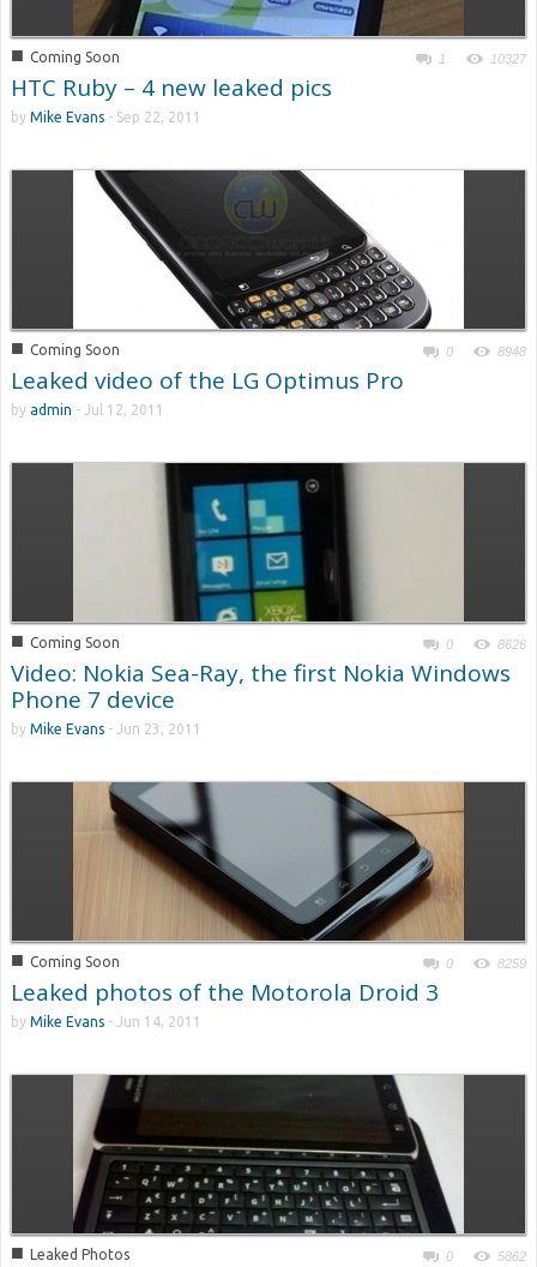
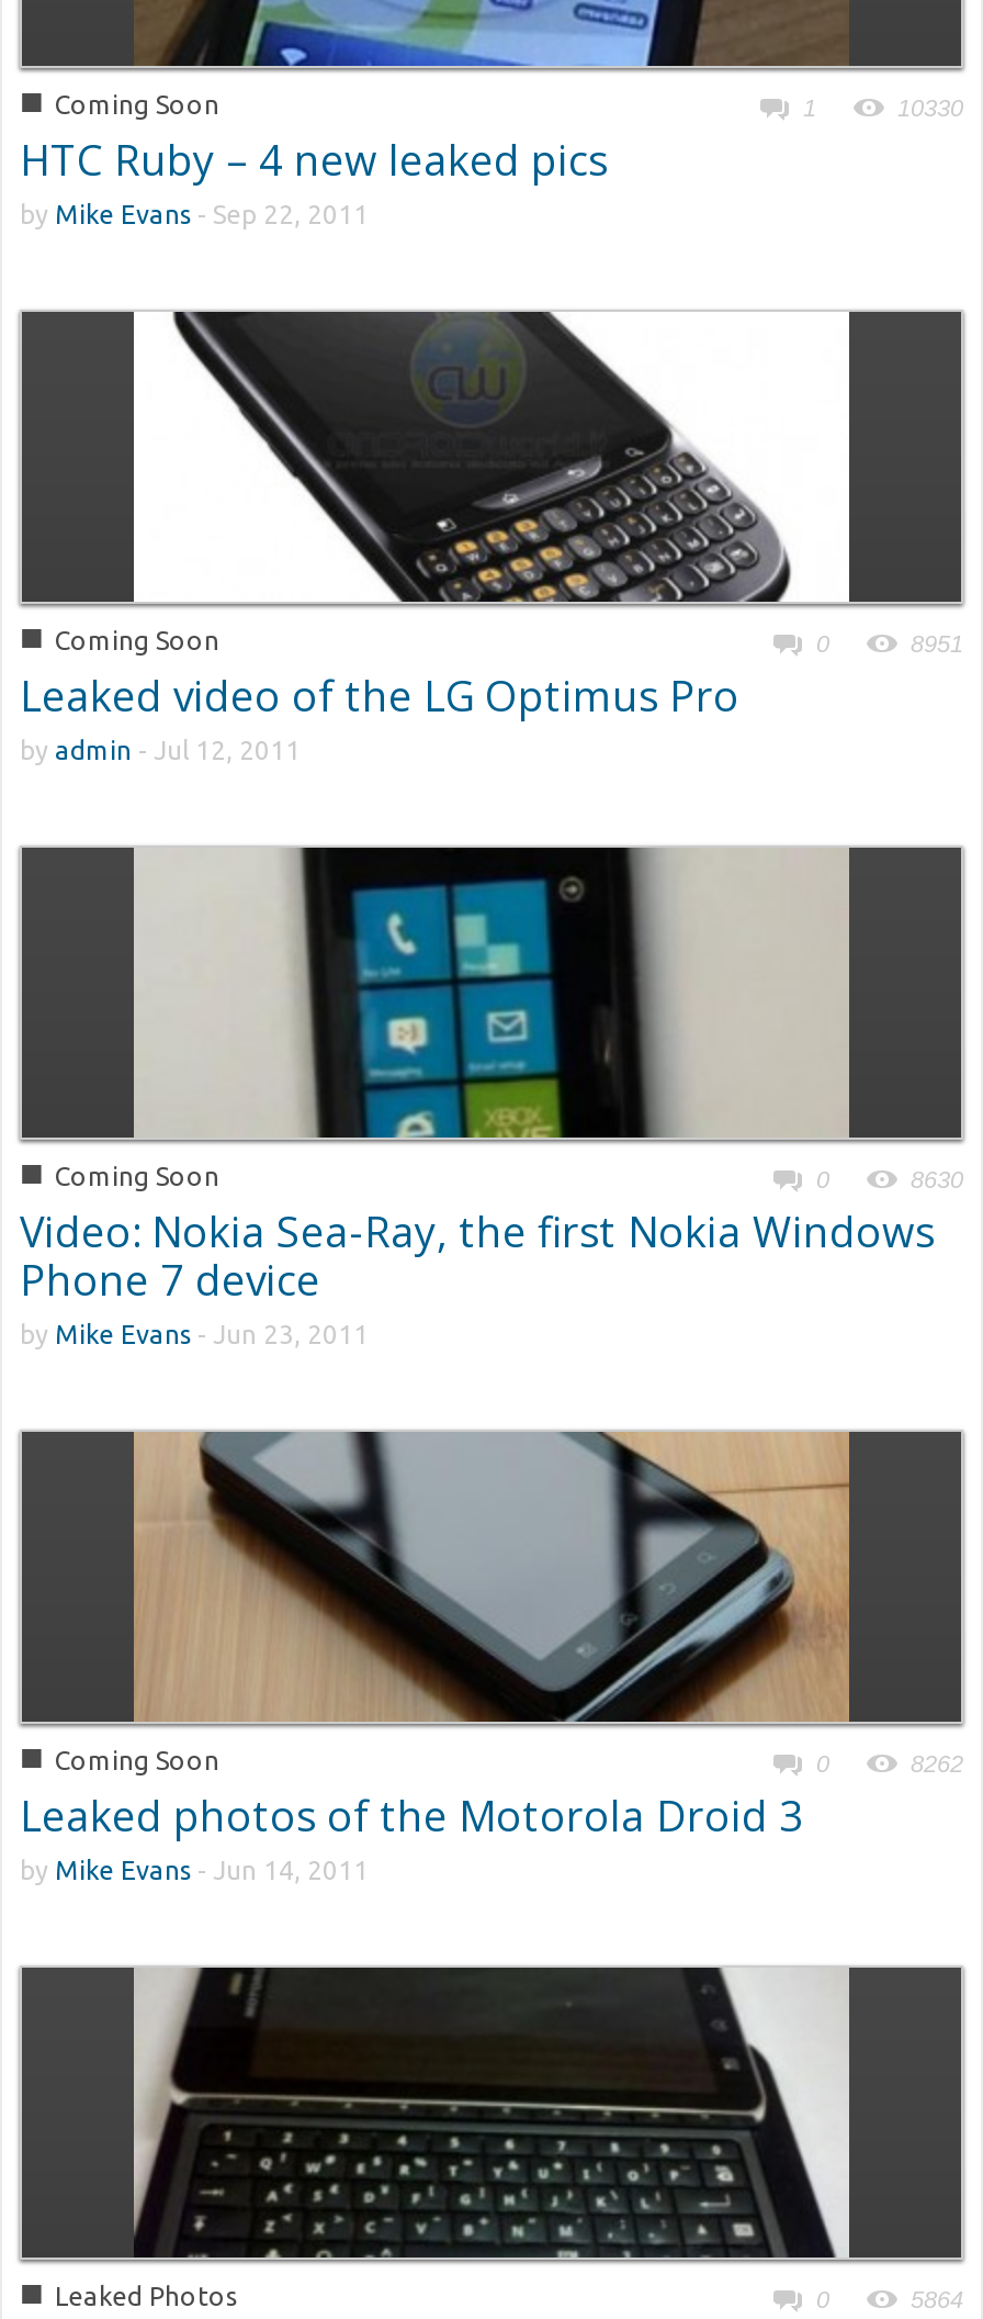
[490,52,526,66] 10327 -> [897,95,963,122] 10330
[497,345,526,359] 8948 -> [911,631,963,657] 8951
[497,638,526,652] 8626 -> [911,1167,963,1193] 8630
[497,957,526,971] 8259 -> [911,1751,963,1777] 8262
[497,1249,526,1264] 5862 -> [911,2287,963,2313] 5864

